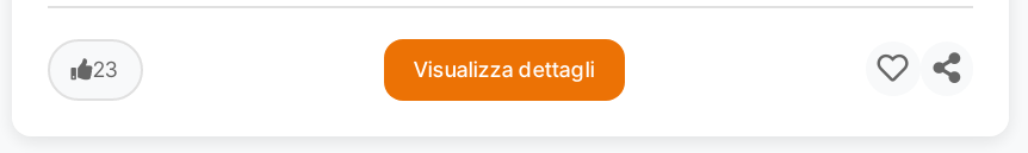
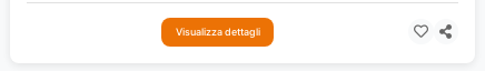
[93,55,119,81] 23 -> none

